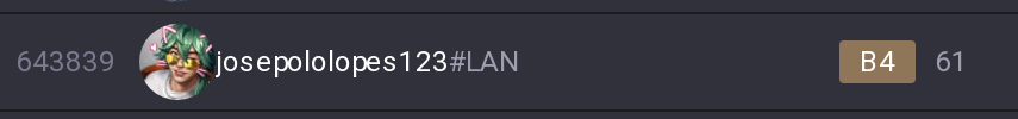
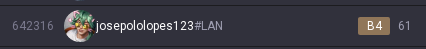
[15,45,115,79] 643839 -> [12,19,54,33] 642316

